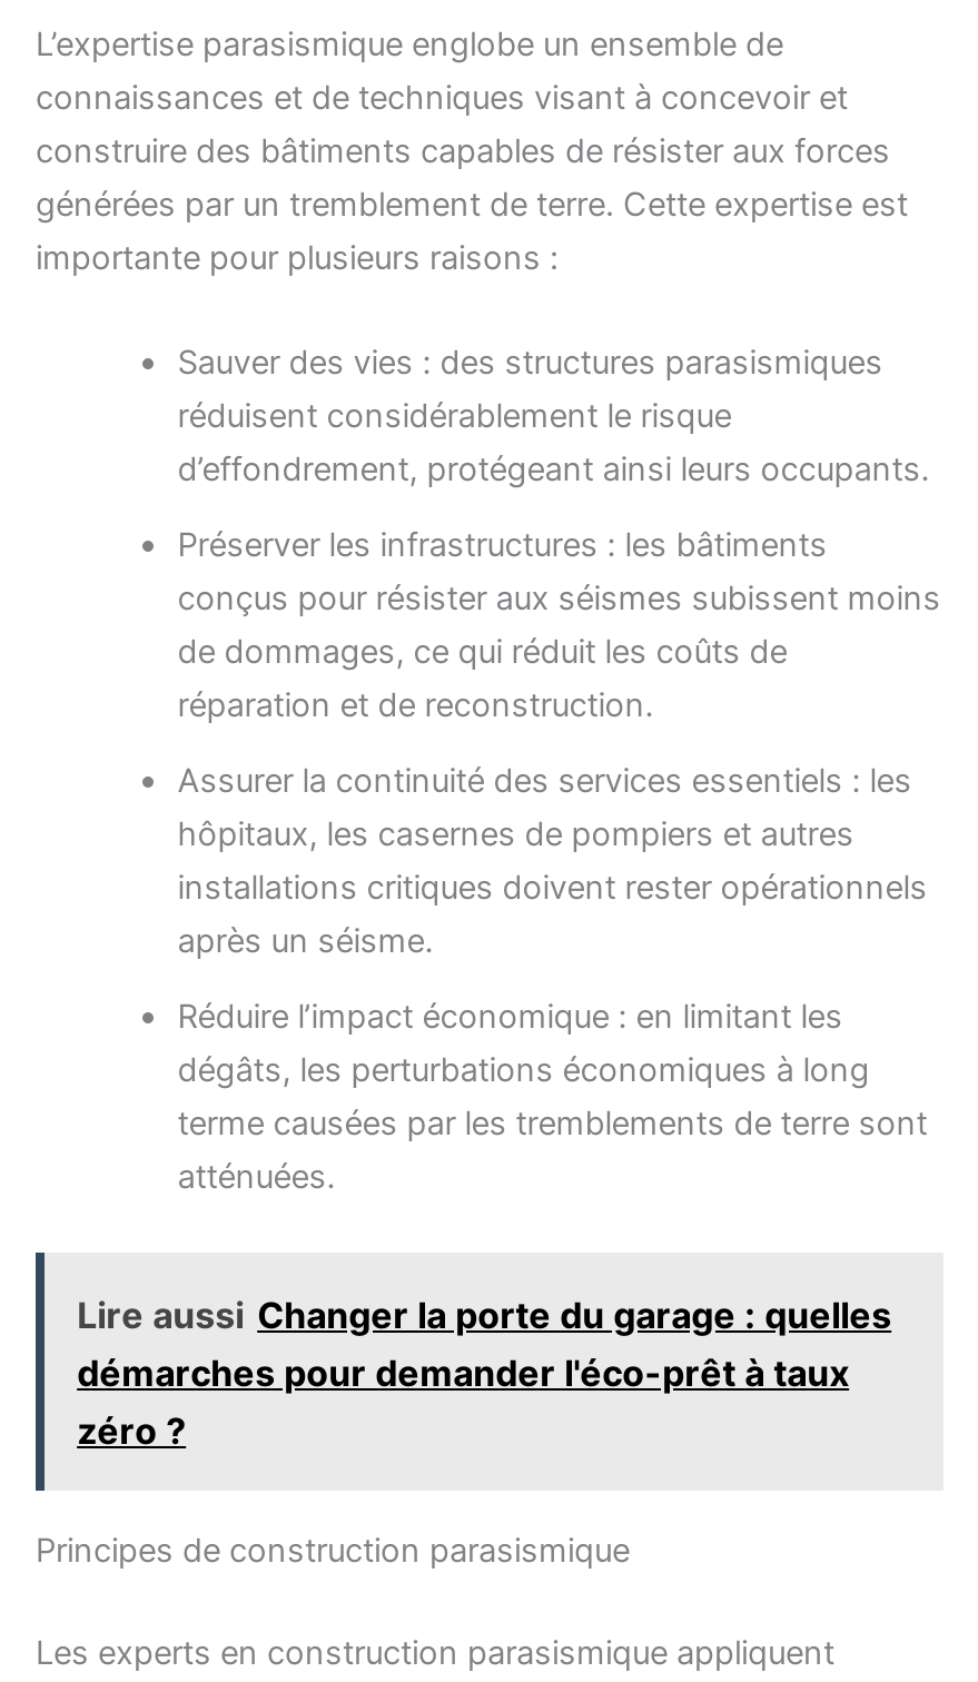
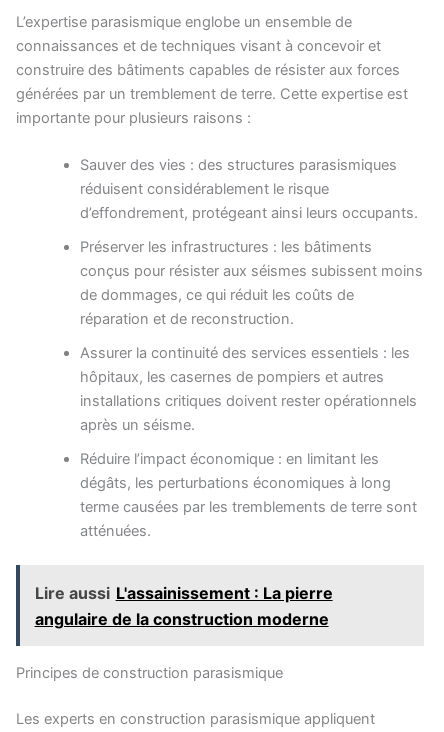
[77,1292,891,1452] Lire aussi Changer la porte du garage : quelles | démarches pour demander l'éco-prêt à taux | zéro ? -> [35,583,333,629] Lire aussi L'assainissement : La pierre | angulaire de la construction moderne

